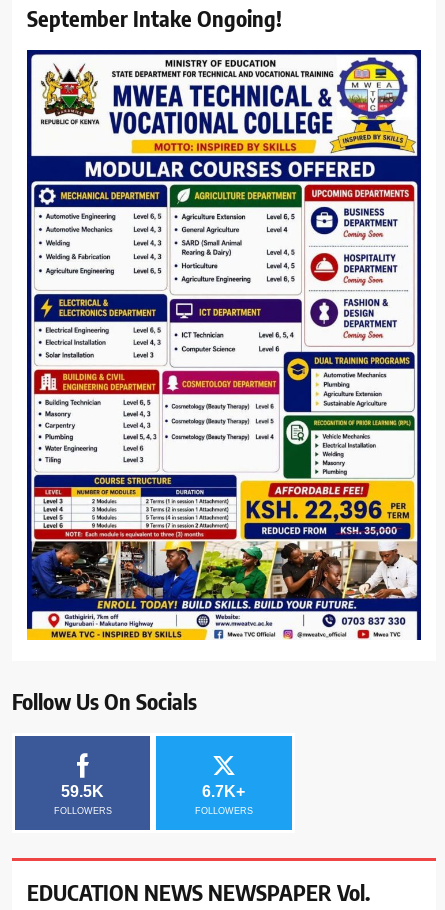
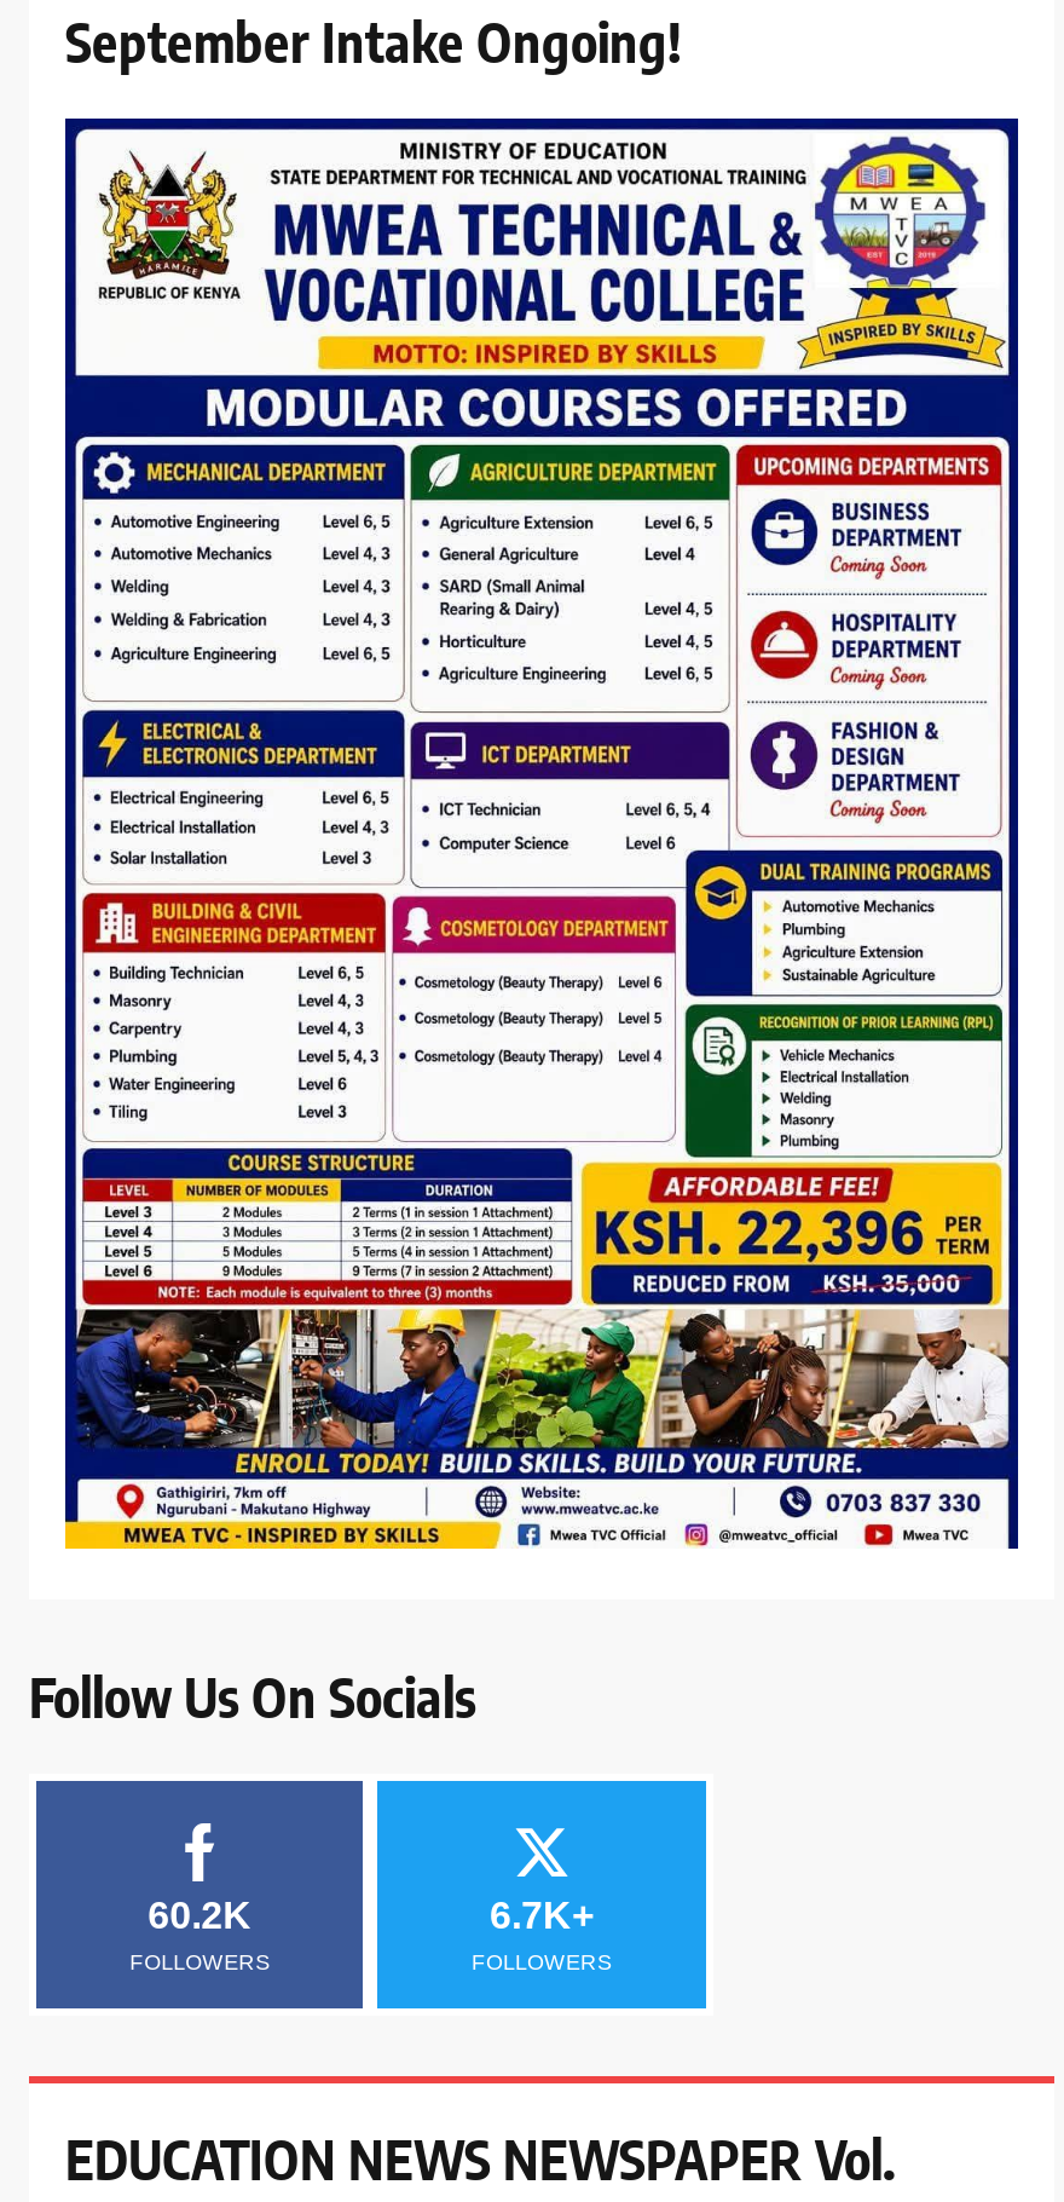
[61,783,104,800] 59.5K -> [148,1896,252,1937] 60.2K

